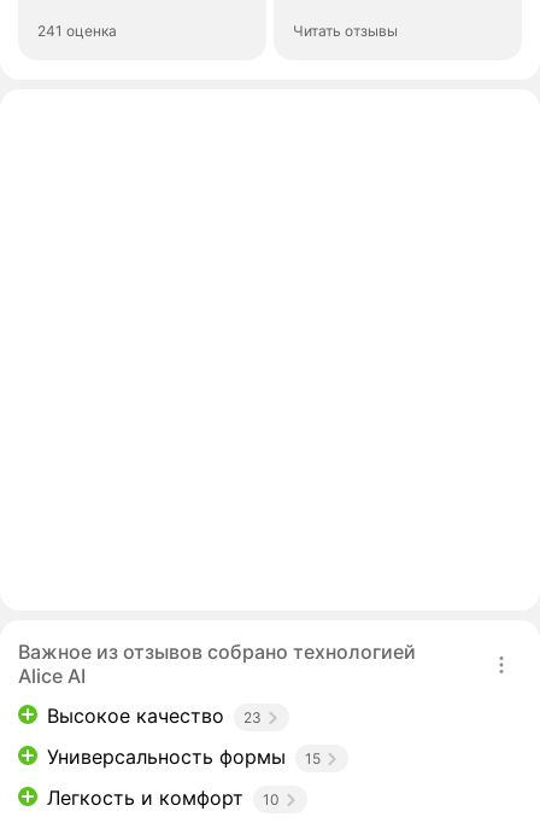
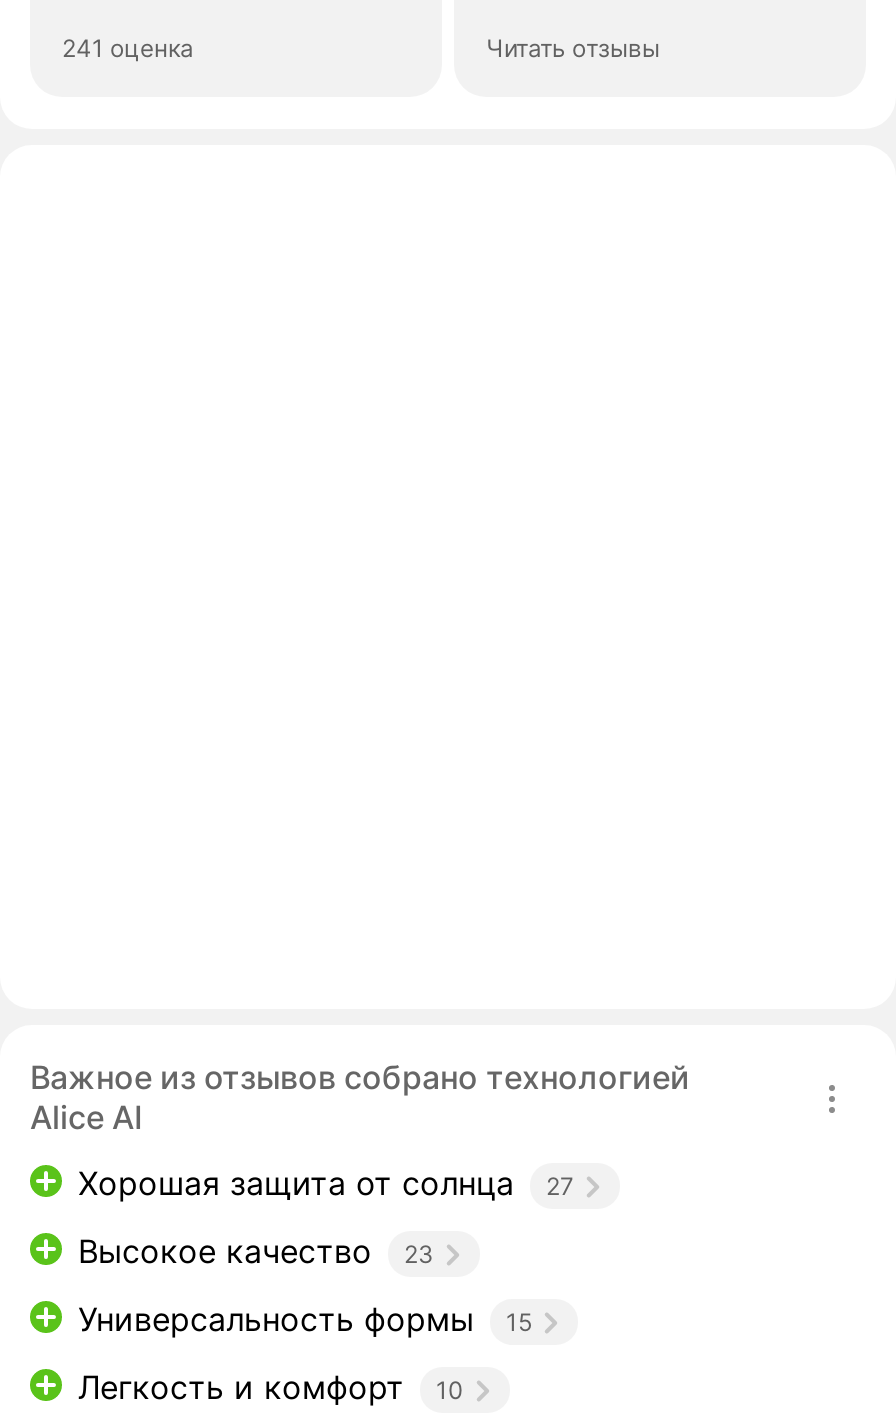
none -> [78,1163,574,1203] Хорошая защита от солнца | 27

